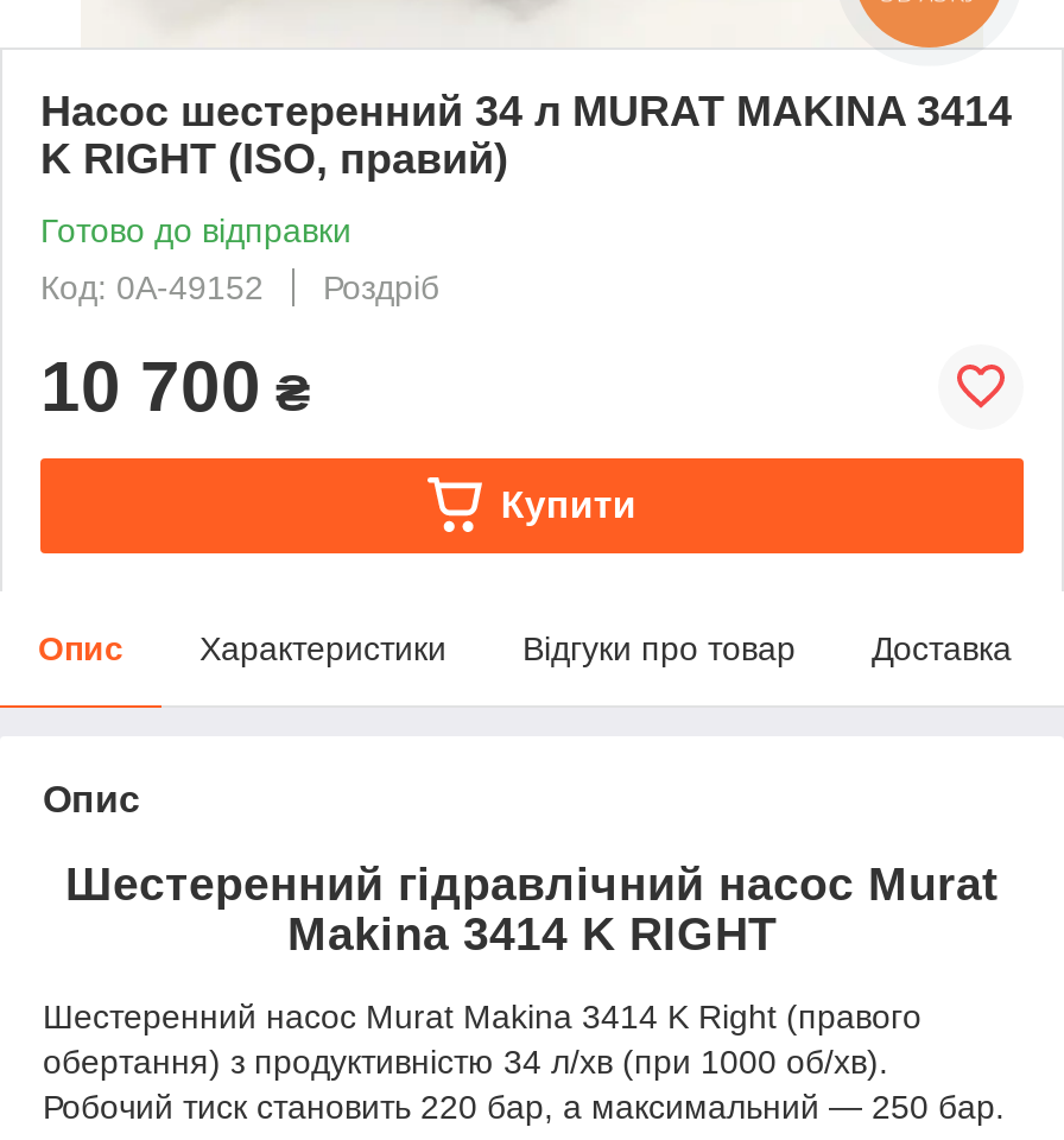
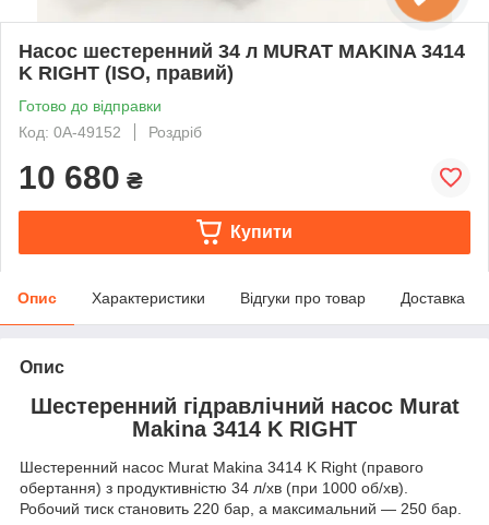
[40,346,311,425] 10 700 ₴ -> [19,159,143,195] 10 680 ₴

